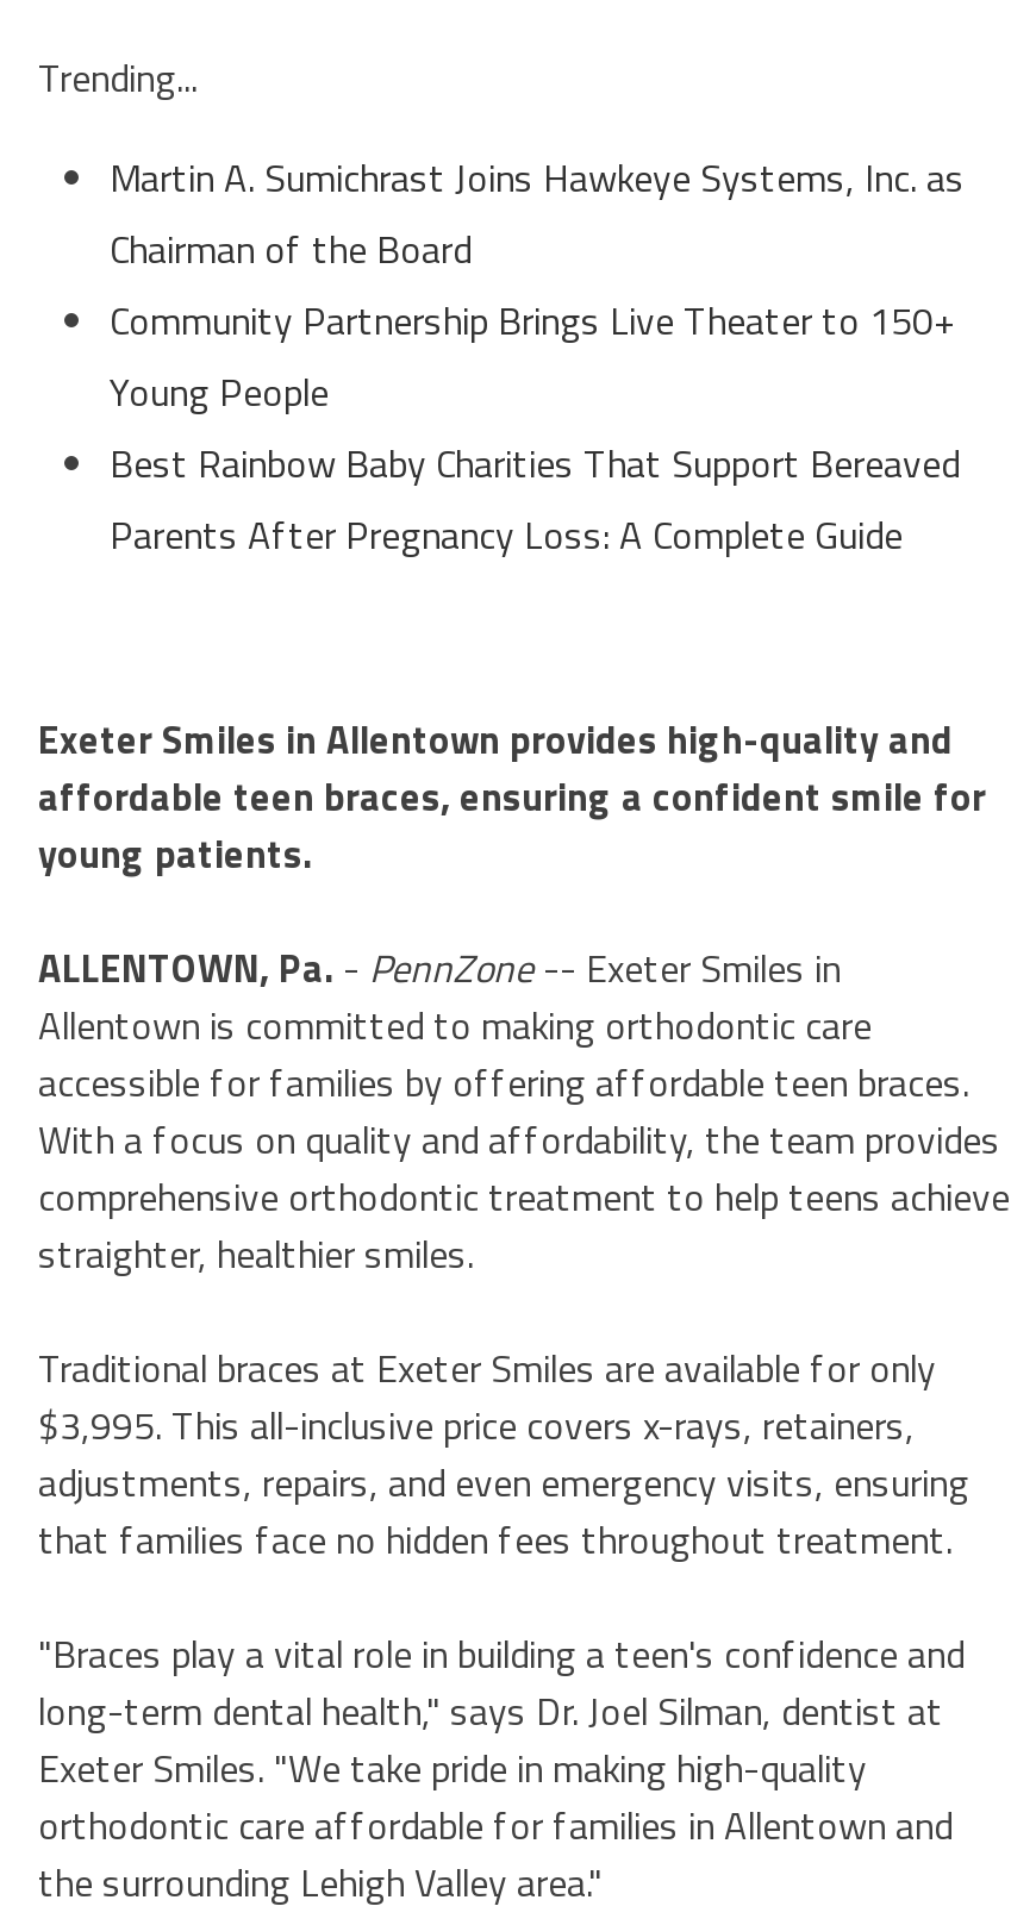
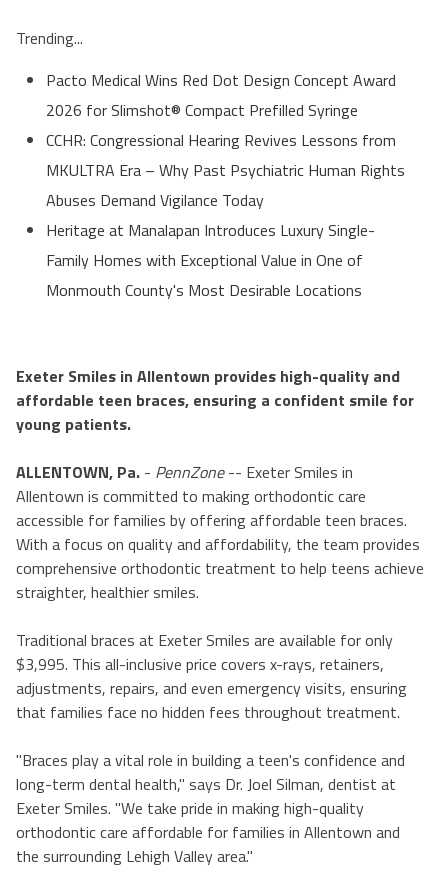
[110,149,965,563] Martin A. Sumichrast Joins Hawkeye Systems, Inc. as | Chairman of the Board | Community Partnership Brings Live Theater to 150+ | Young People | Best Rainbow Baby Charities That Support Bereaved | Parents After Pregnancy Loss: A Complete Guide -> [46,68,405,302] Pacto Medical Wins Red Dot Design Concept Award | 2026 for Slimshot® Compact Prefilled Syringe | CCHR: Congressional Hearing Revives Lessons from | MKULTRA Era – Why Past Psychiatric Human Rights | Abuses Demand Vigilance Today | Heritage at Manalapan Introduces Luxury Single- | Family Homes with Exceptional Value in One of | Monmouth County's Most Desirable Locations

